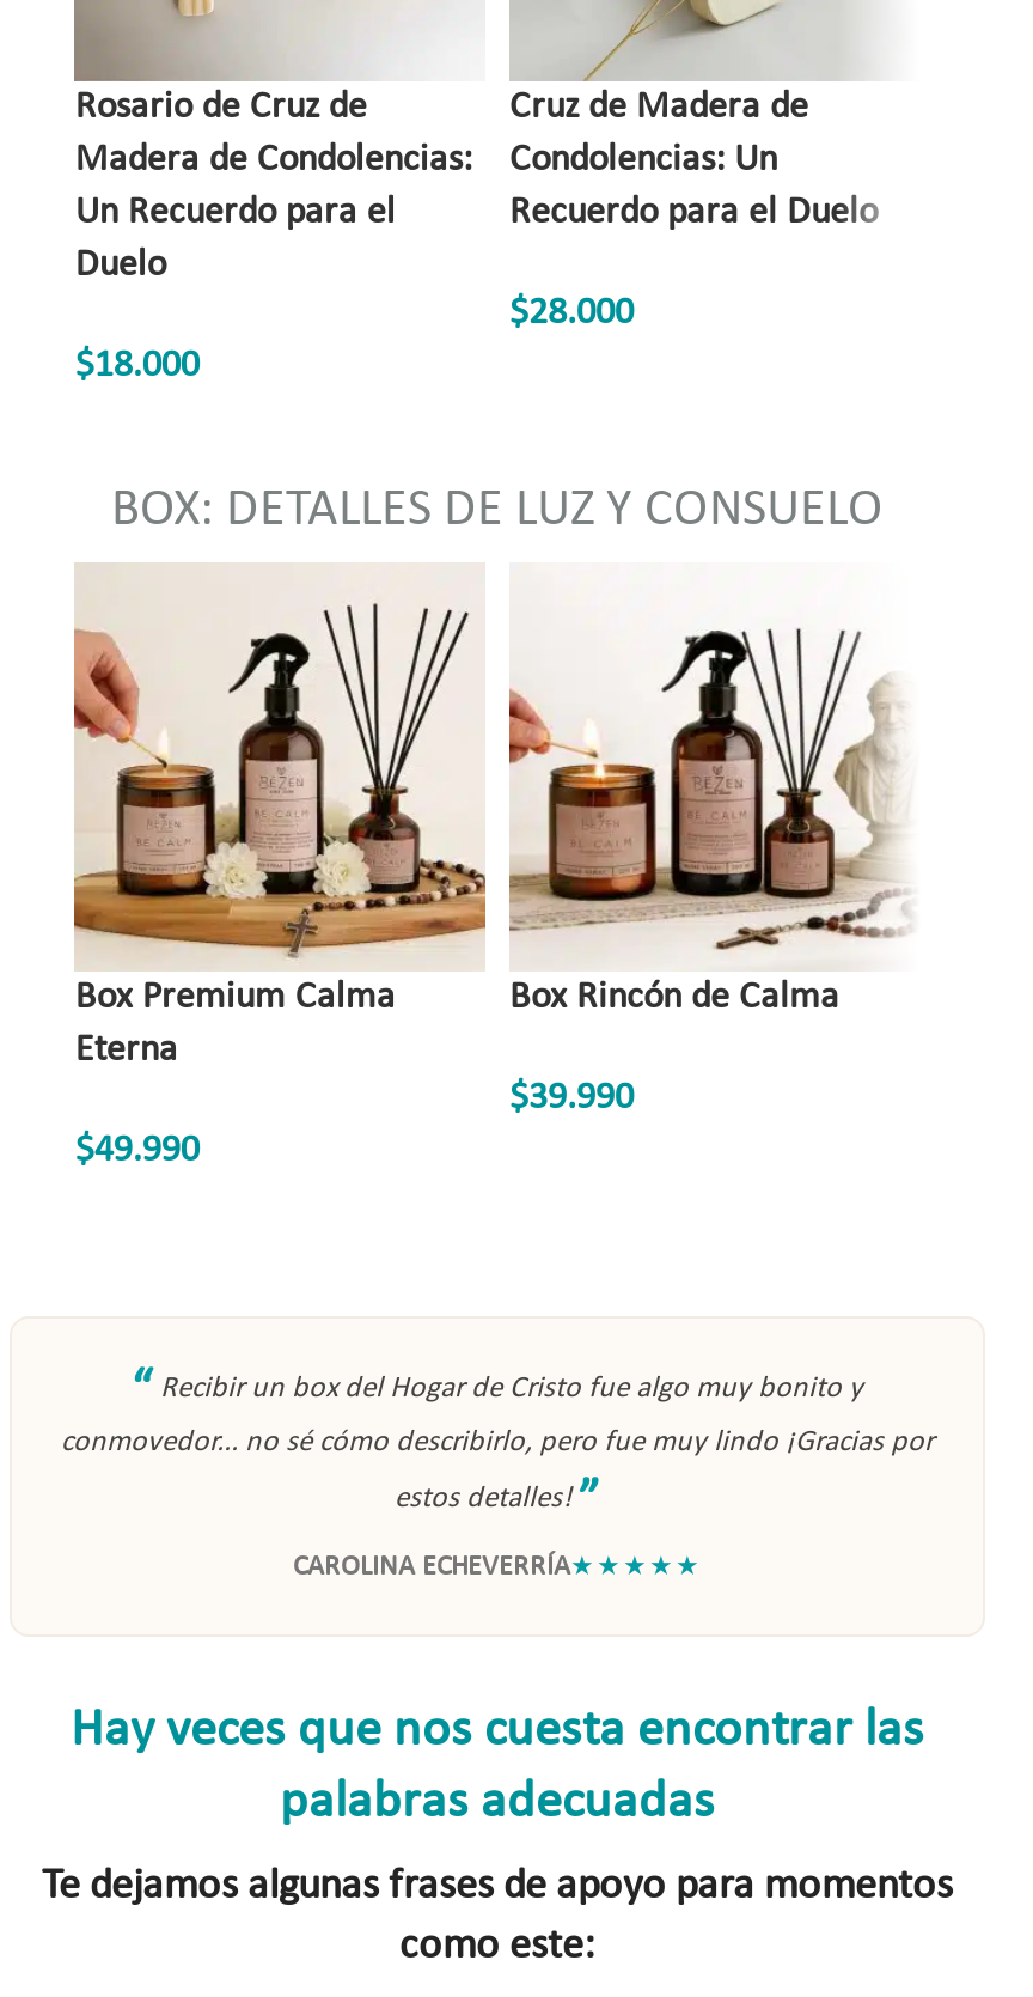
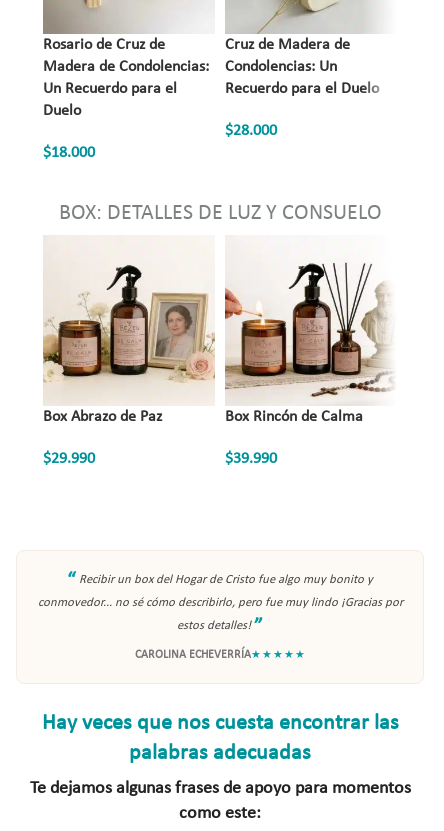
[72,601,488,1071] [image] | Box Premium Calma | Eterna -> [43,253,215,425] [image] | Box Abrazo de Paz
[75,1133,199,1171] $49.990 -> [43,451,95,467] $29.990

